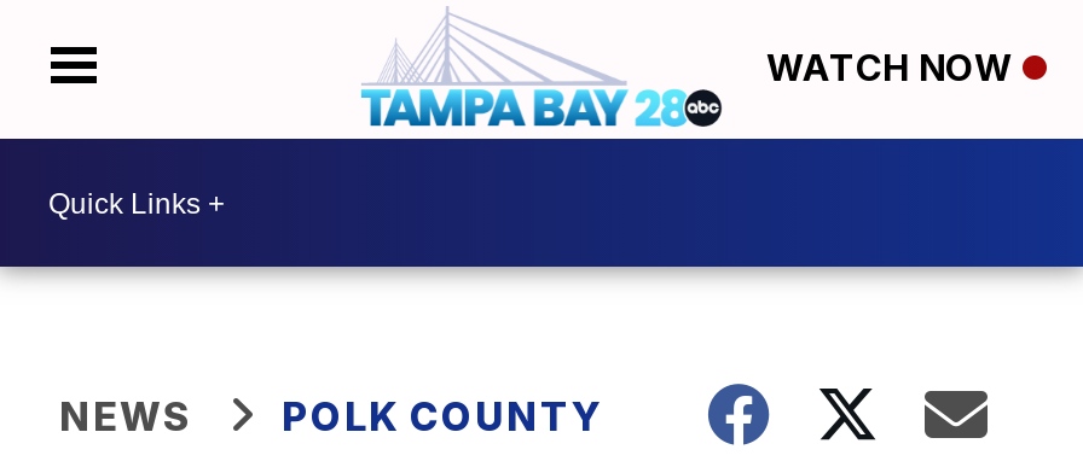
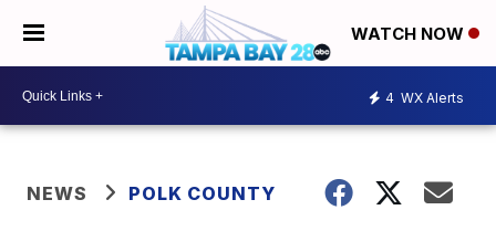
none -> [385,89,464,106] 4 WX Alerts

